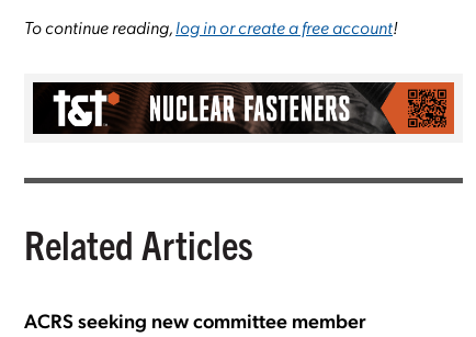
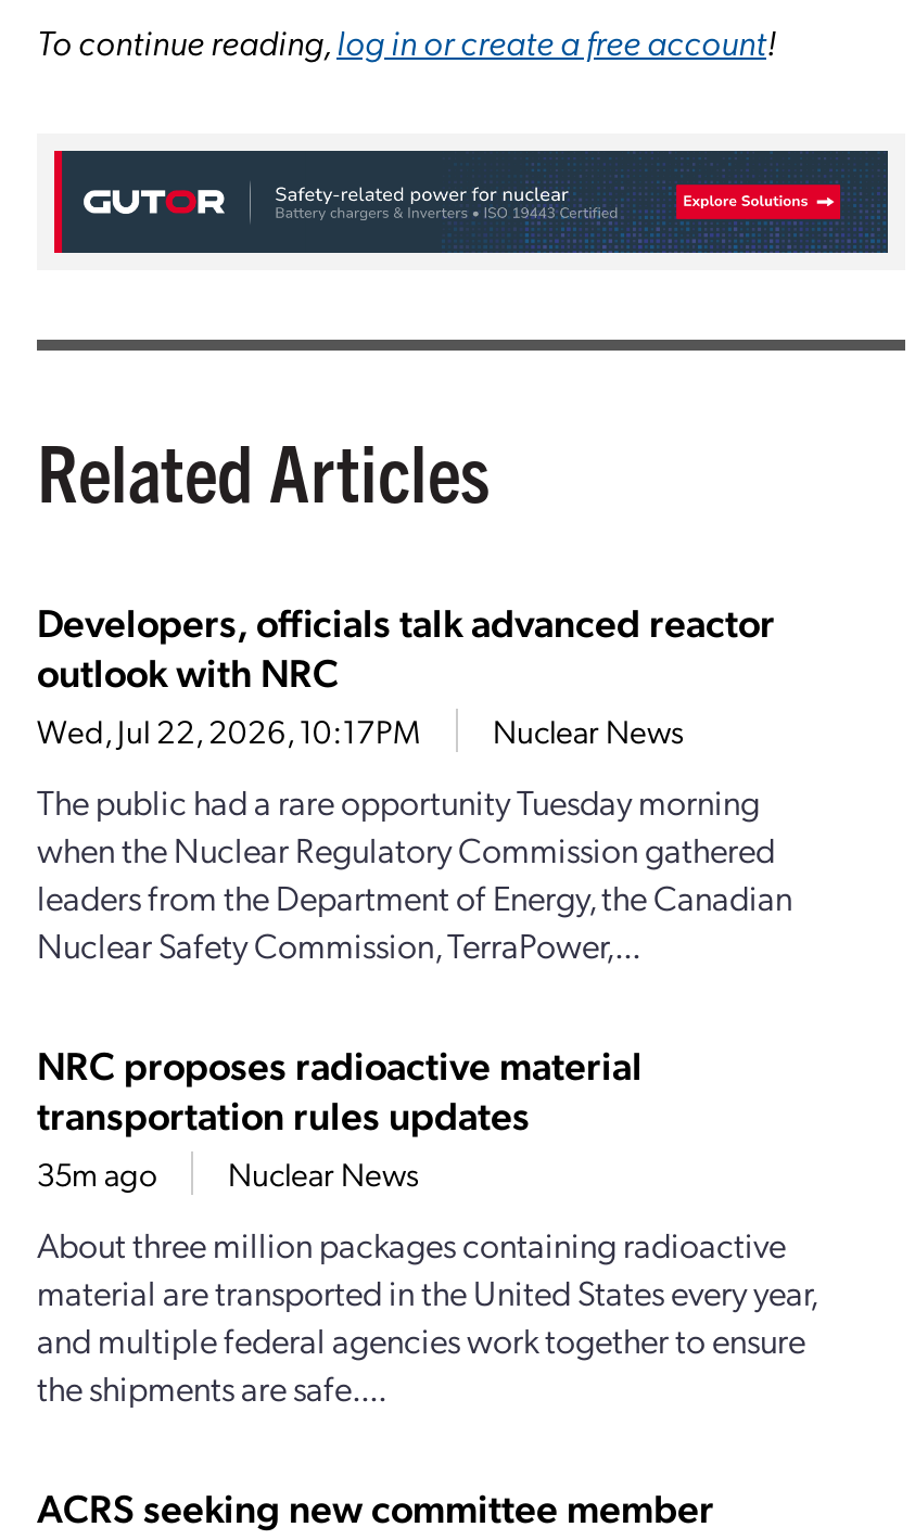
[32,81,455,135] [image] -> [52,149,890,255] [image]
none -> [37,596,816,1410] Developers, officials talk advanced reactor | outlook with NRC | Wed, Jul 22, 2026, 10:17PM | Nuclear News | The public had a rare opportunity Tuesday morning | when the Nuclear Regulatory Commission gathered | leaders from the Department of Energy, the Canadian | Nuclear Safety Commission, TerraPower,... | NRC proposes radioactive material | transportation rules updates | 35m ago | Nuclear News | About three million packages containing radioactive | material are transported in the United States every year, | and multiple federal agencies work together to ensure | the shipments are safe....

